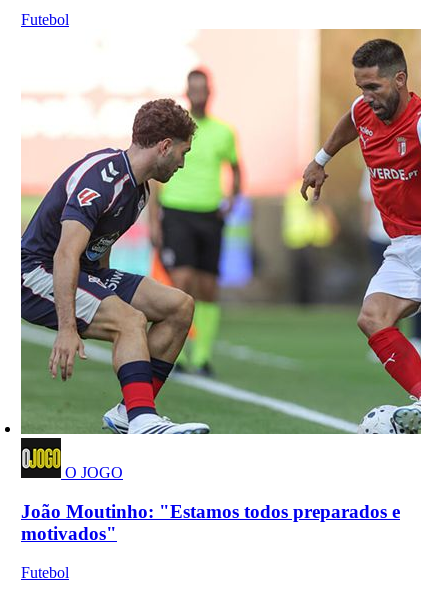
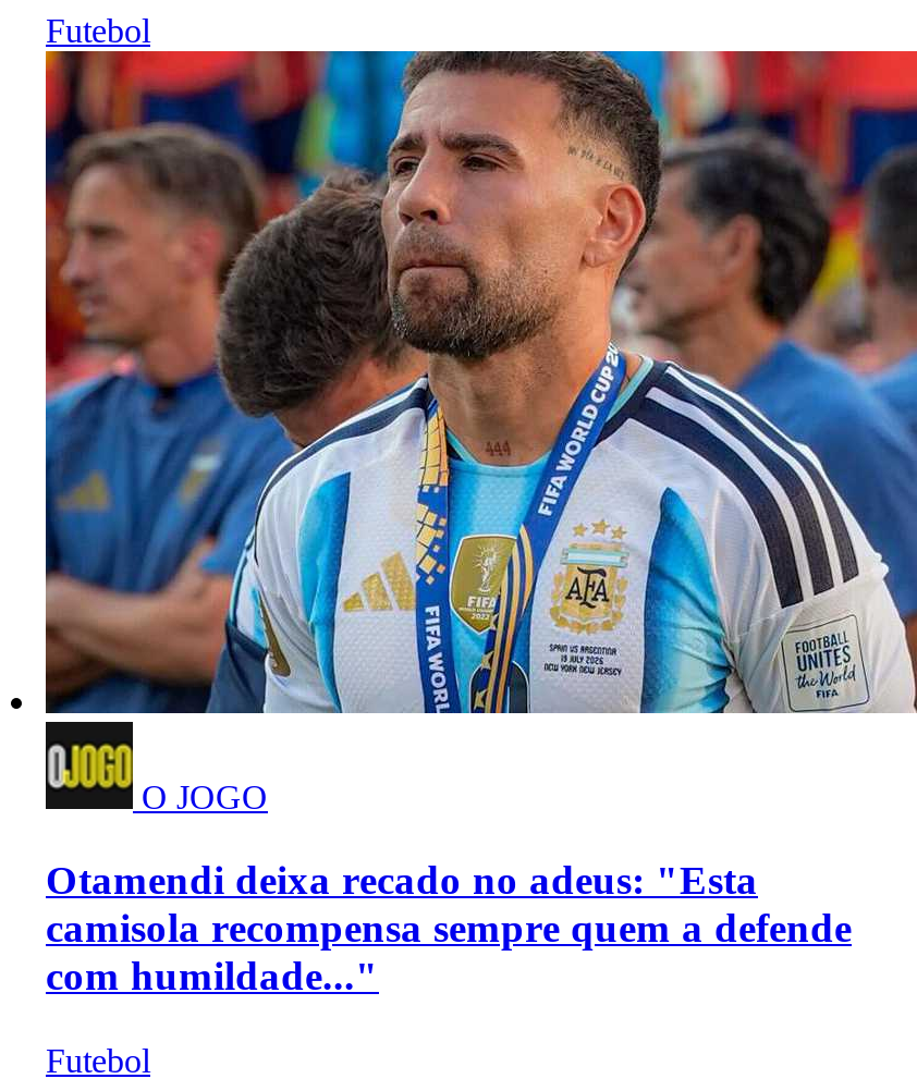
[20,29,418,434] [image] -> [44,48,910,723] [image]
moved [65,464,123,481] -> [142,778,268,815]: O JOGO
[21,501,400,544] João Moutinho: "Estamos todos preparados e | motivados" -> [46,858,852,999] Otamendi deixa recado no adeus: "Esta | camisola recompensa sempre quem a defende | com humildade..."

